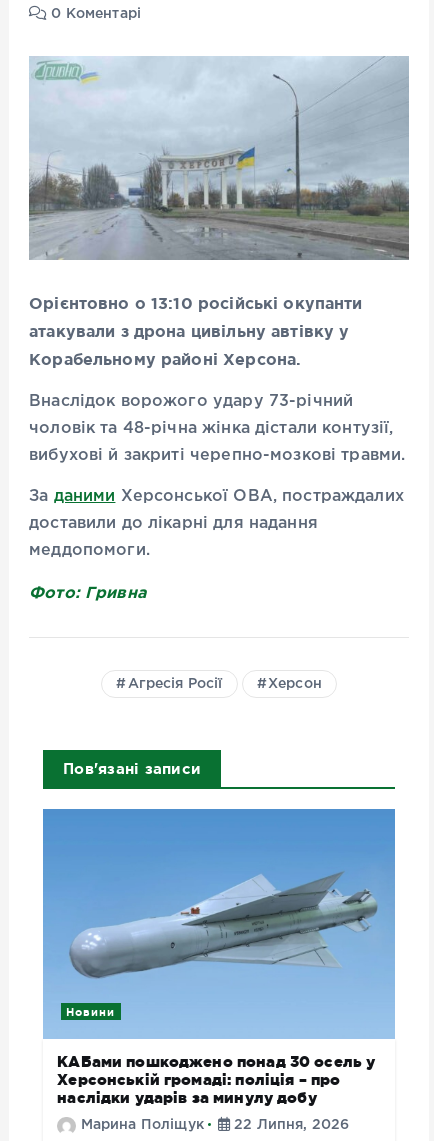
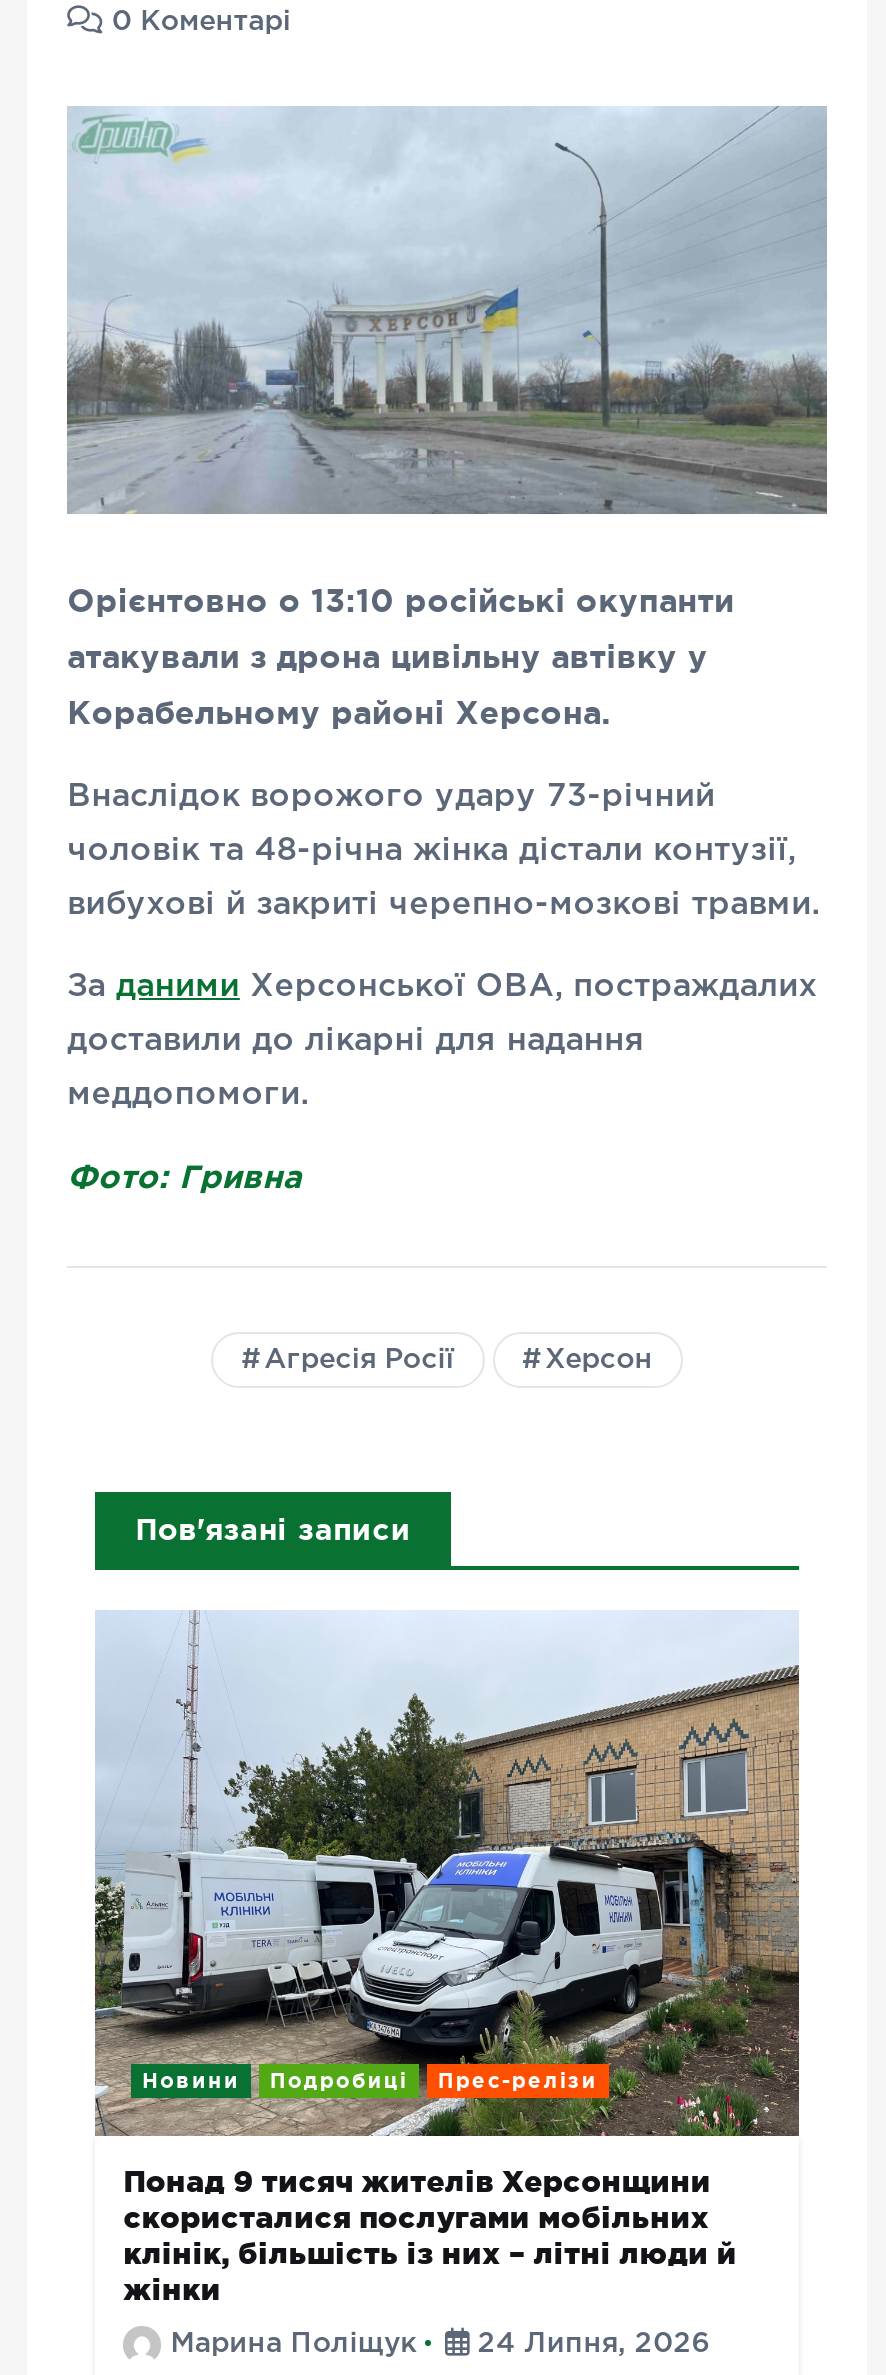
[42,809,396,1106] [image] | КАБами пошкоджено понад 30 осель у | Херсонській громаді: поліція – про | наслідки ударів за минулу добу -> [93,1612,801,2306] [image] | Подробиці | Прес-релізи | Понад 9 тисяч жителів Херсонщини | скористалися послугами мобільних | клінік, більшість із них – літні люди й | жінки
[230,1119,349,1131] 22 Липня, 2026 -> [469,2332,710,2356] 24 Липня, 2026

